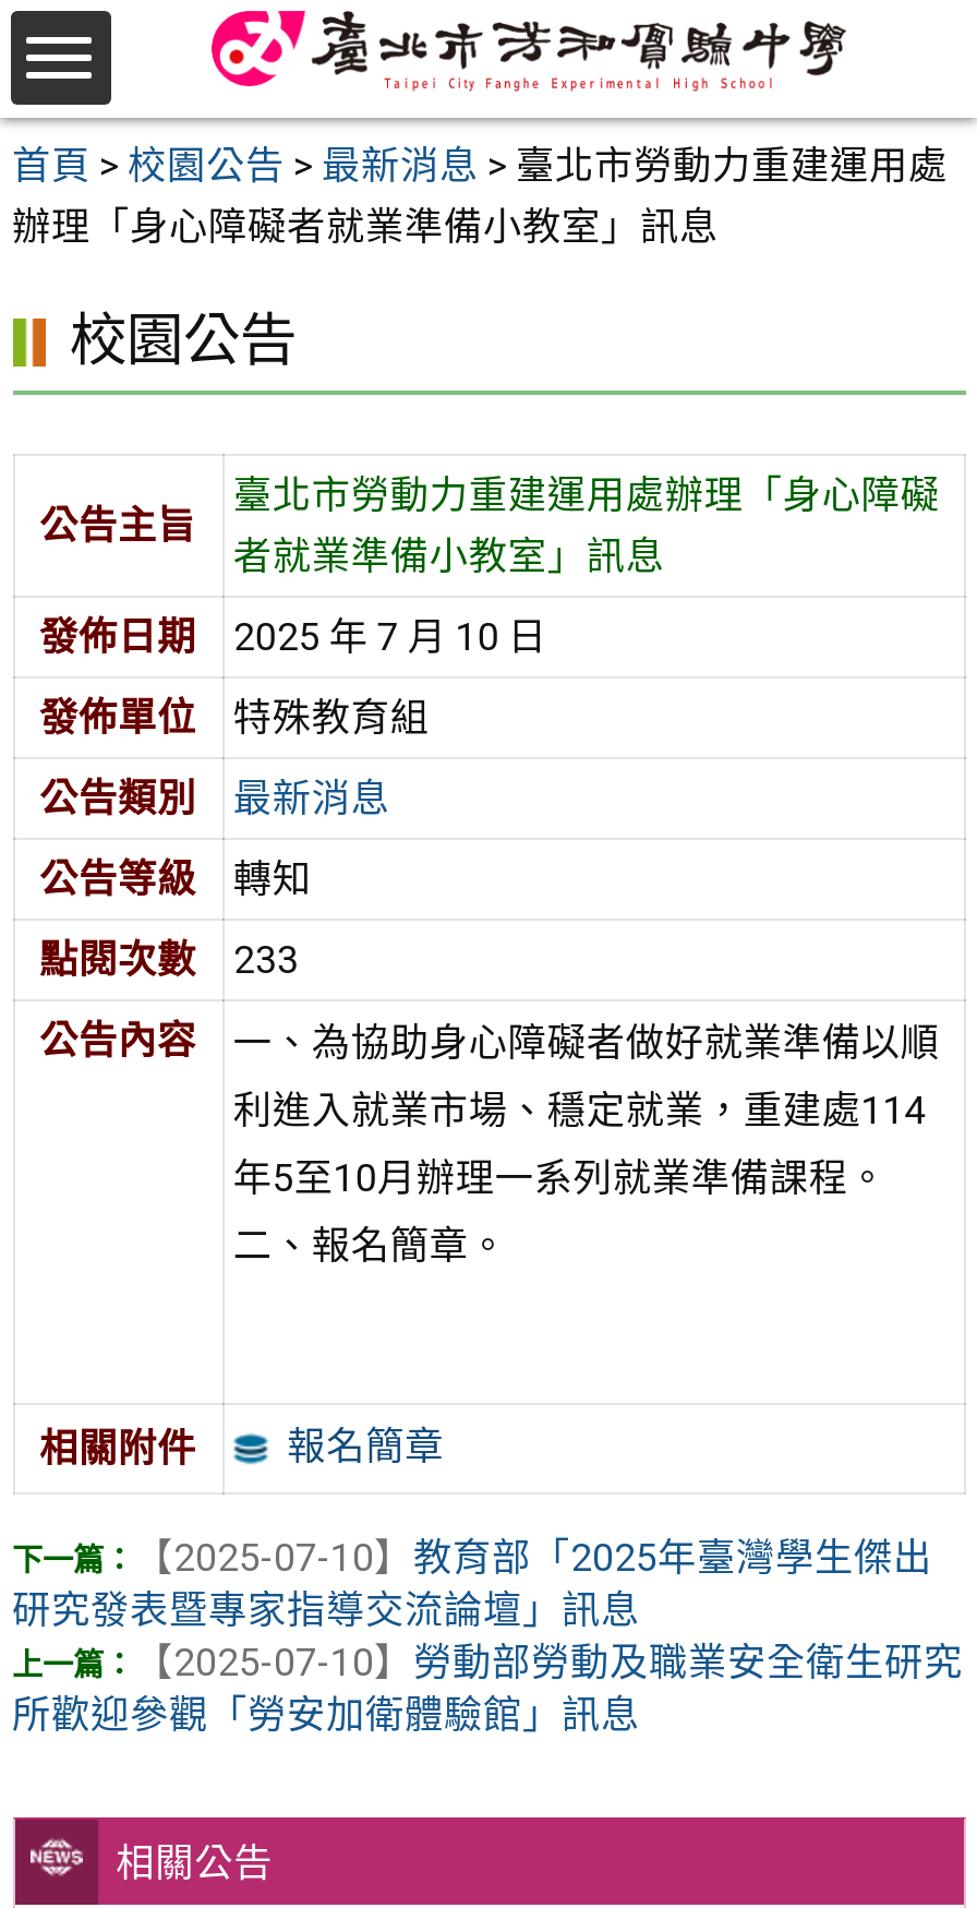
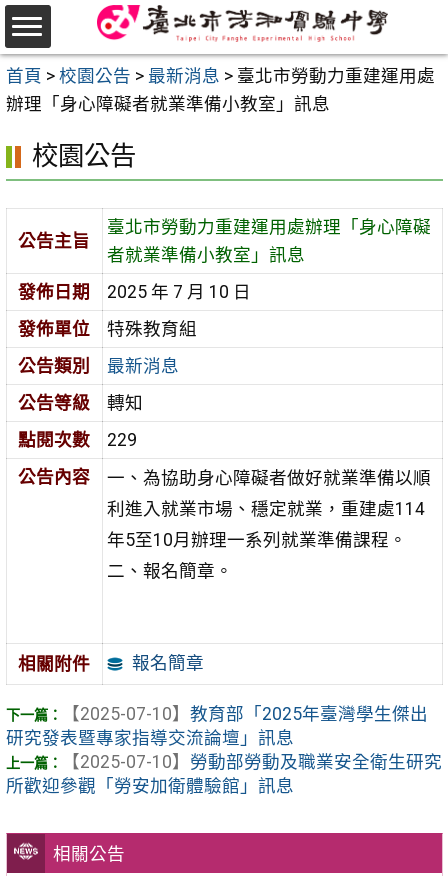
[39,937,299,981] 點閱次數 233 -> [18,429,137,449] 點閱次數 229

